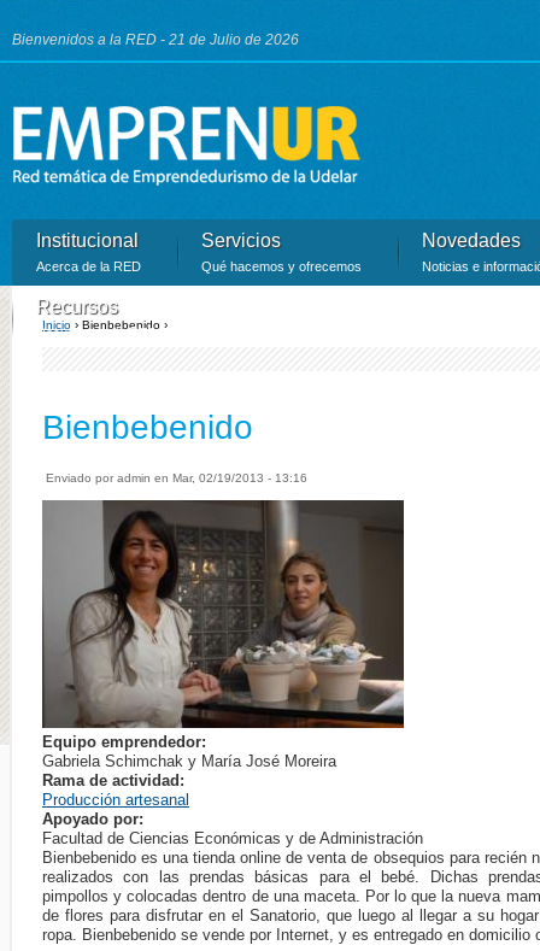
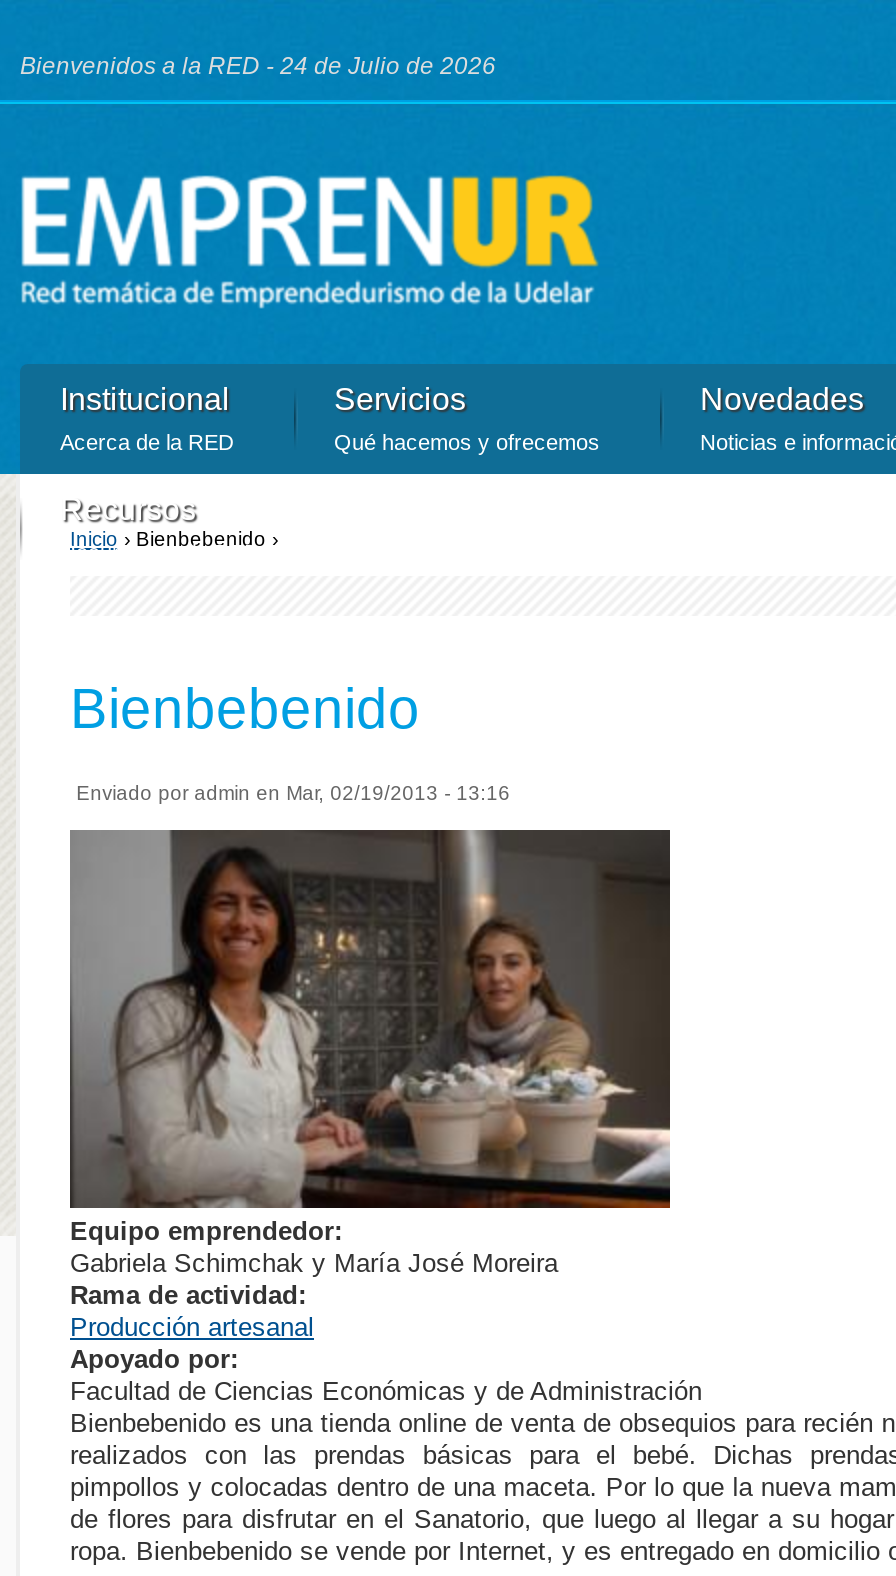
[12,31,299,48] Bienvenidos a la RED - 21 de Julio de 2026 -> [20,52,496,80] Bienvenidos a la RED - 24 de Julio de 2026

